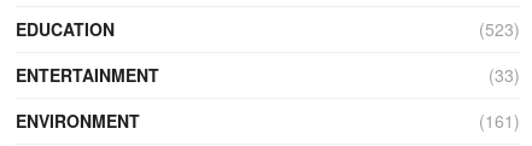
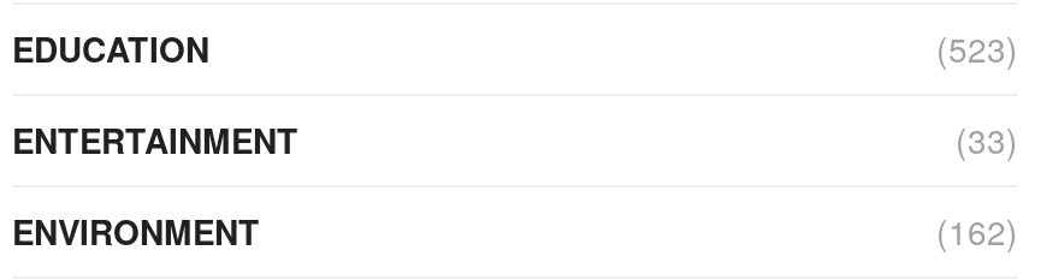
[479,109,520,133] (161) -> [936,206,1018,255] (162)

